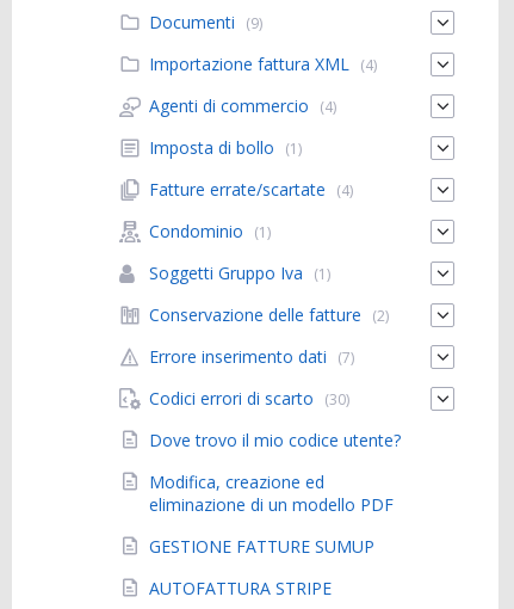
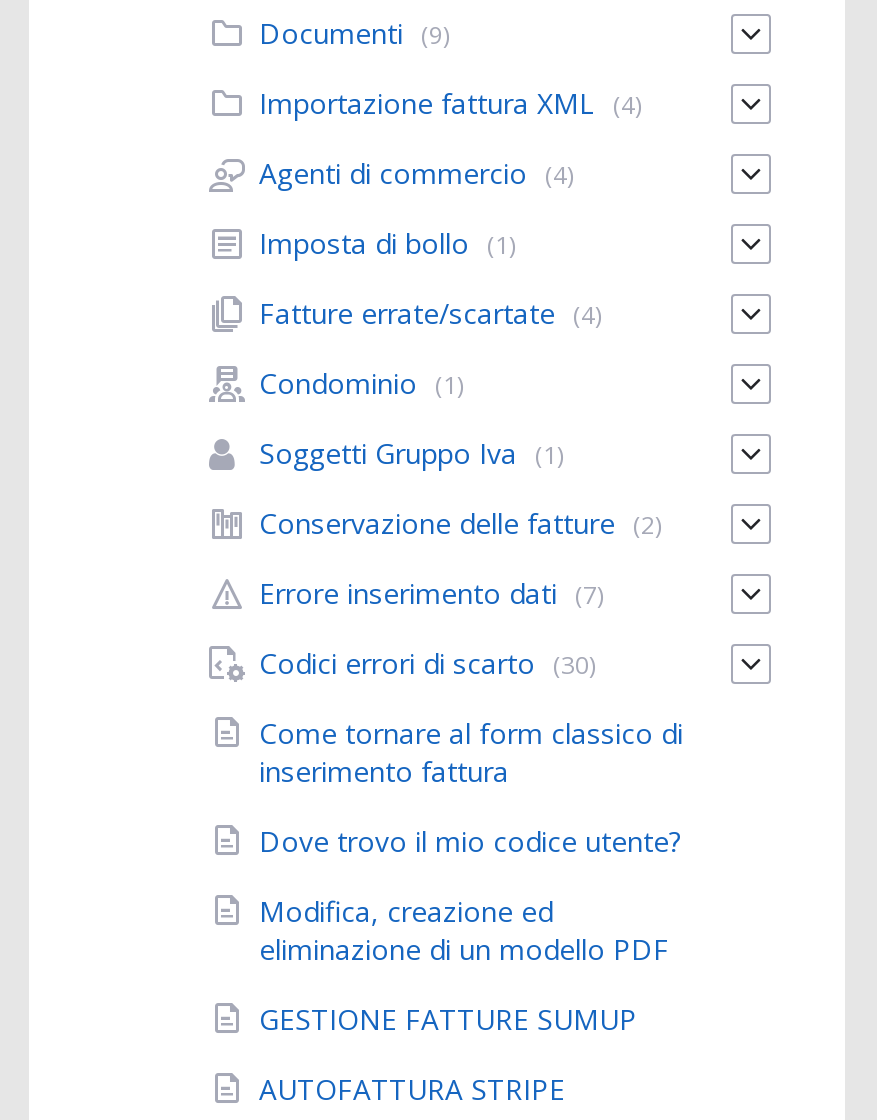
none -> [259,714,683,790] Come tornare al form classico di | inserimento fattura

